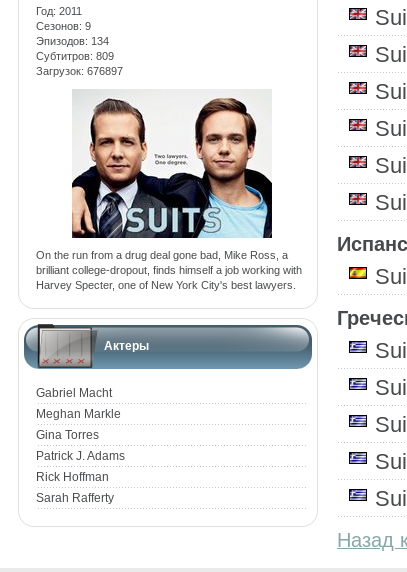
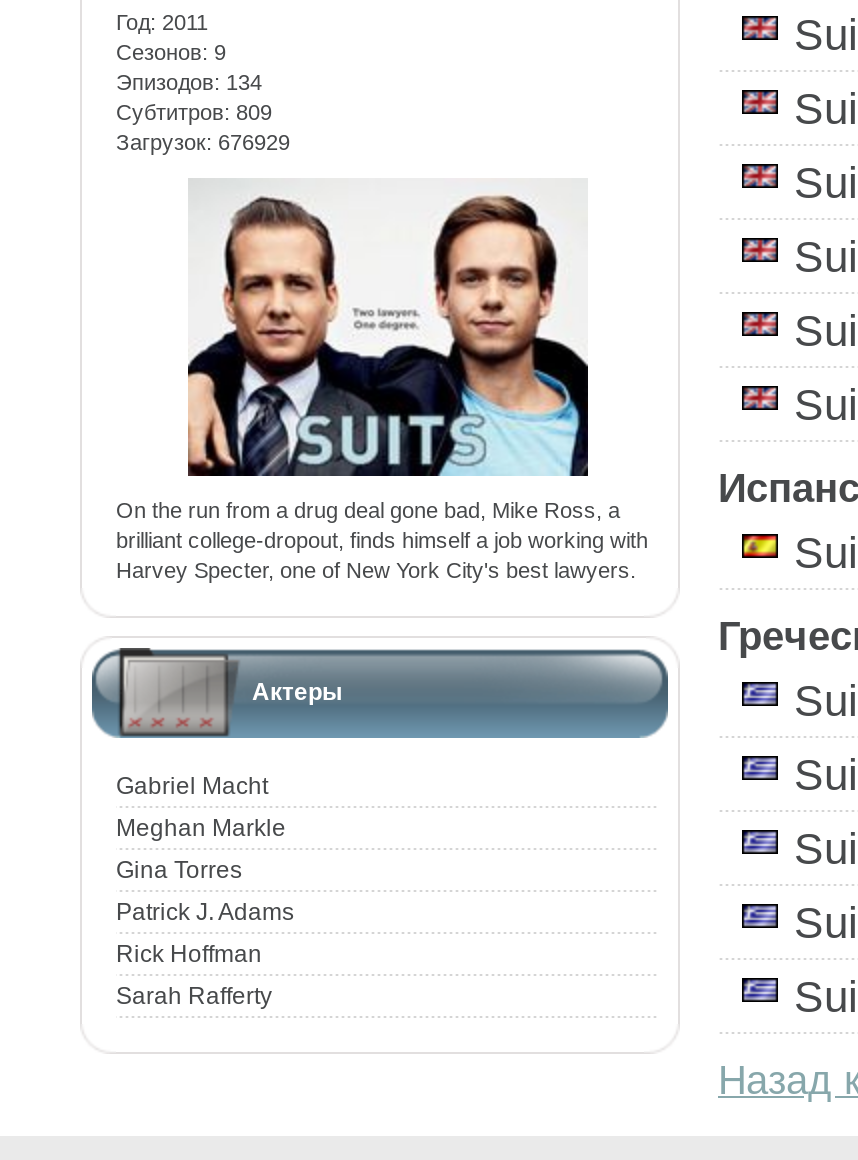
[36,65,123,77] Загрузок: 676897 -> [116,130,290,154] Загрузок: 676929

